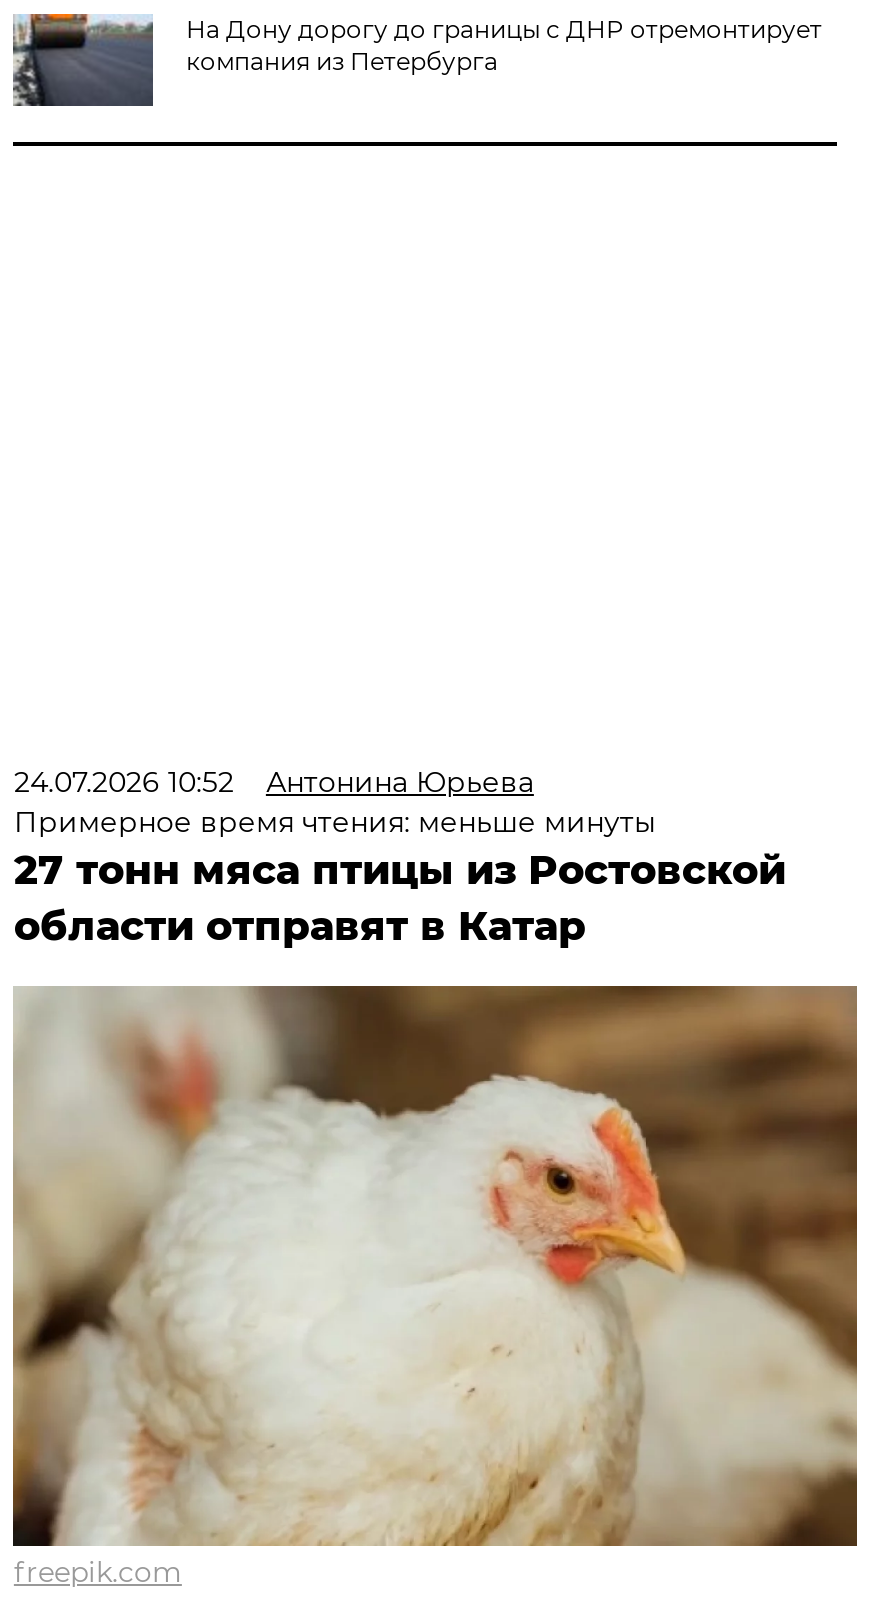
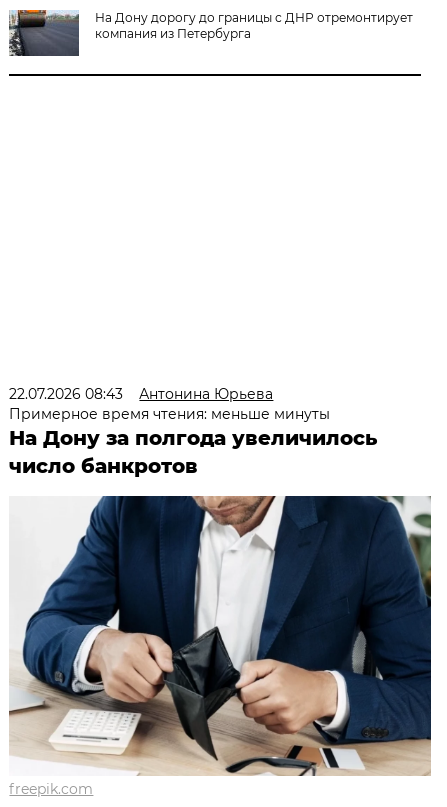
[14,764,534,800] 24.07.2026 10:52 Антонина Юрьева -> [9,385,273,403] 22.07.2026 08:43 Антонина Юрьева
[14,846,786,950] 27 тонн мяса птицы из Ростовской | области отправят в Катар -> [9,426,377,478] На Дону за полгода увеличилось | число банкротов
[11,984,859,1548] [image] -> [9,495,432,776] [image]

